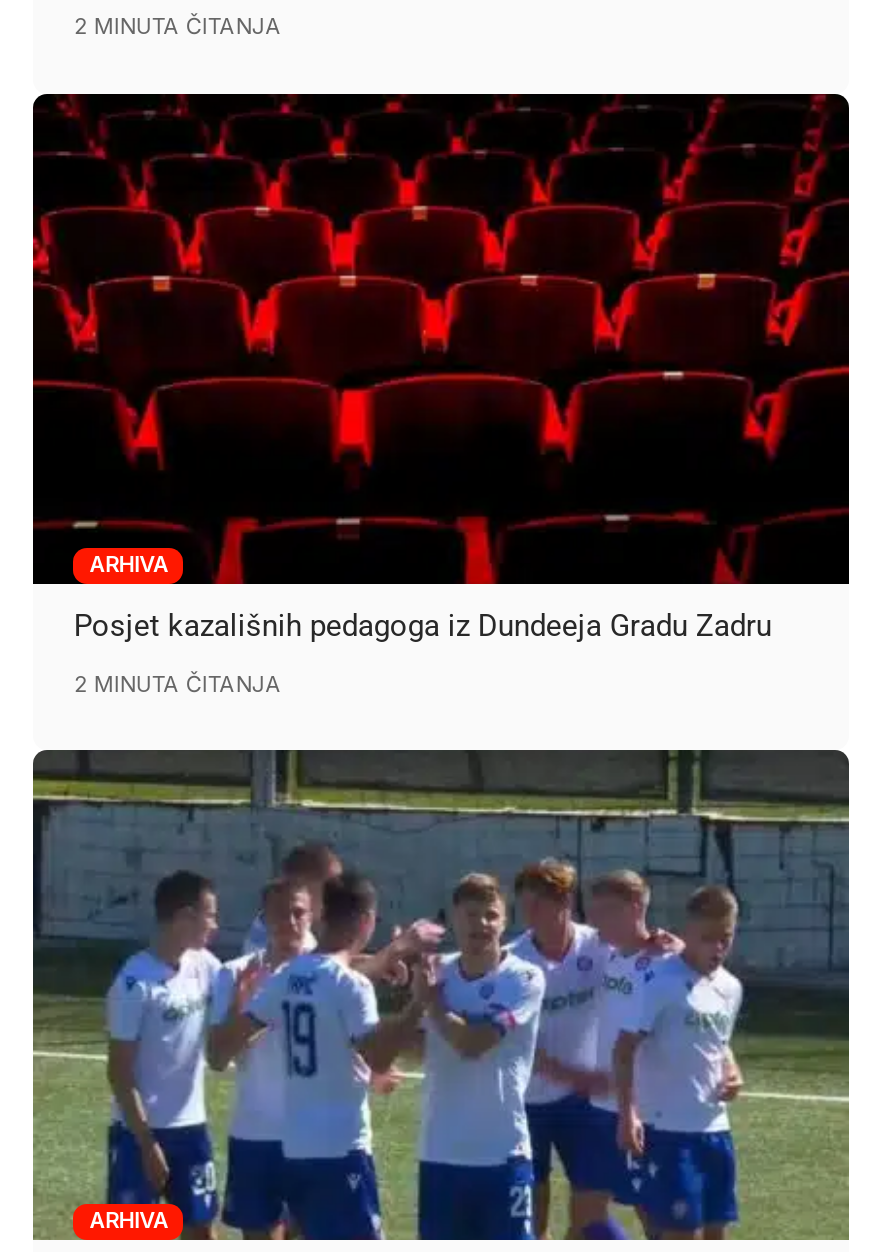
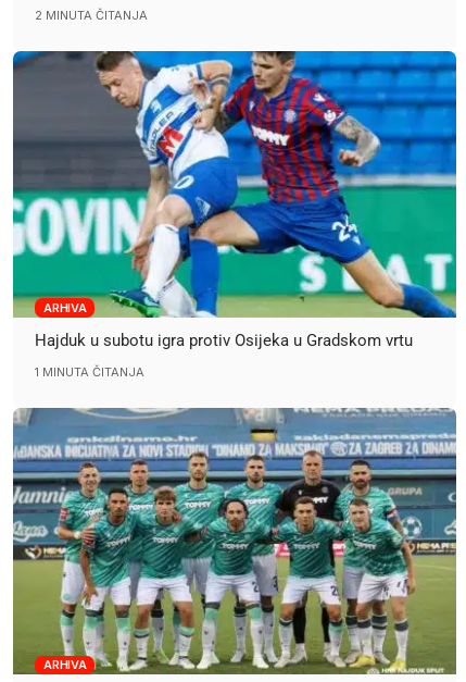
[31,91,851,643] [image] | Posjet kazališnih pedagoga iz Dundeeja Gradu Zadru -> [12,50,457,350] [image] | Hajduk u subotu igra protiv Osijeka u Gradskom vrtu
[74,669,282,697] 2 MINUTA ČITANJA -> [35,364,145,380] 1 MINUTA ČITANJA
[31,749,851,1243] [image] -> [12,408,457,675] [image]

